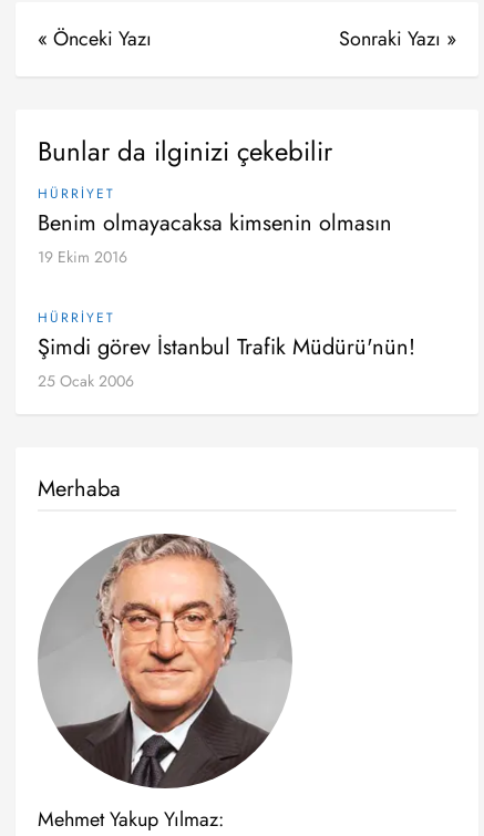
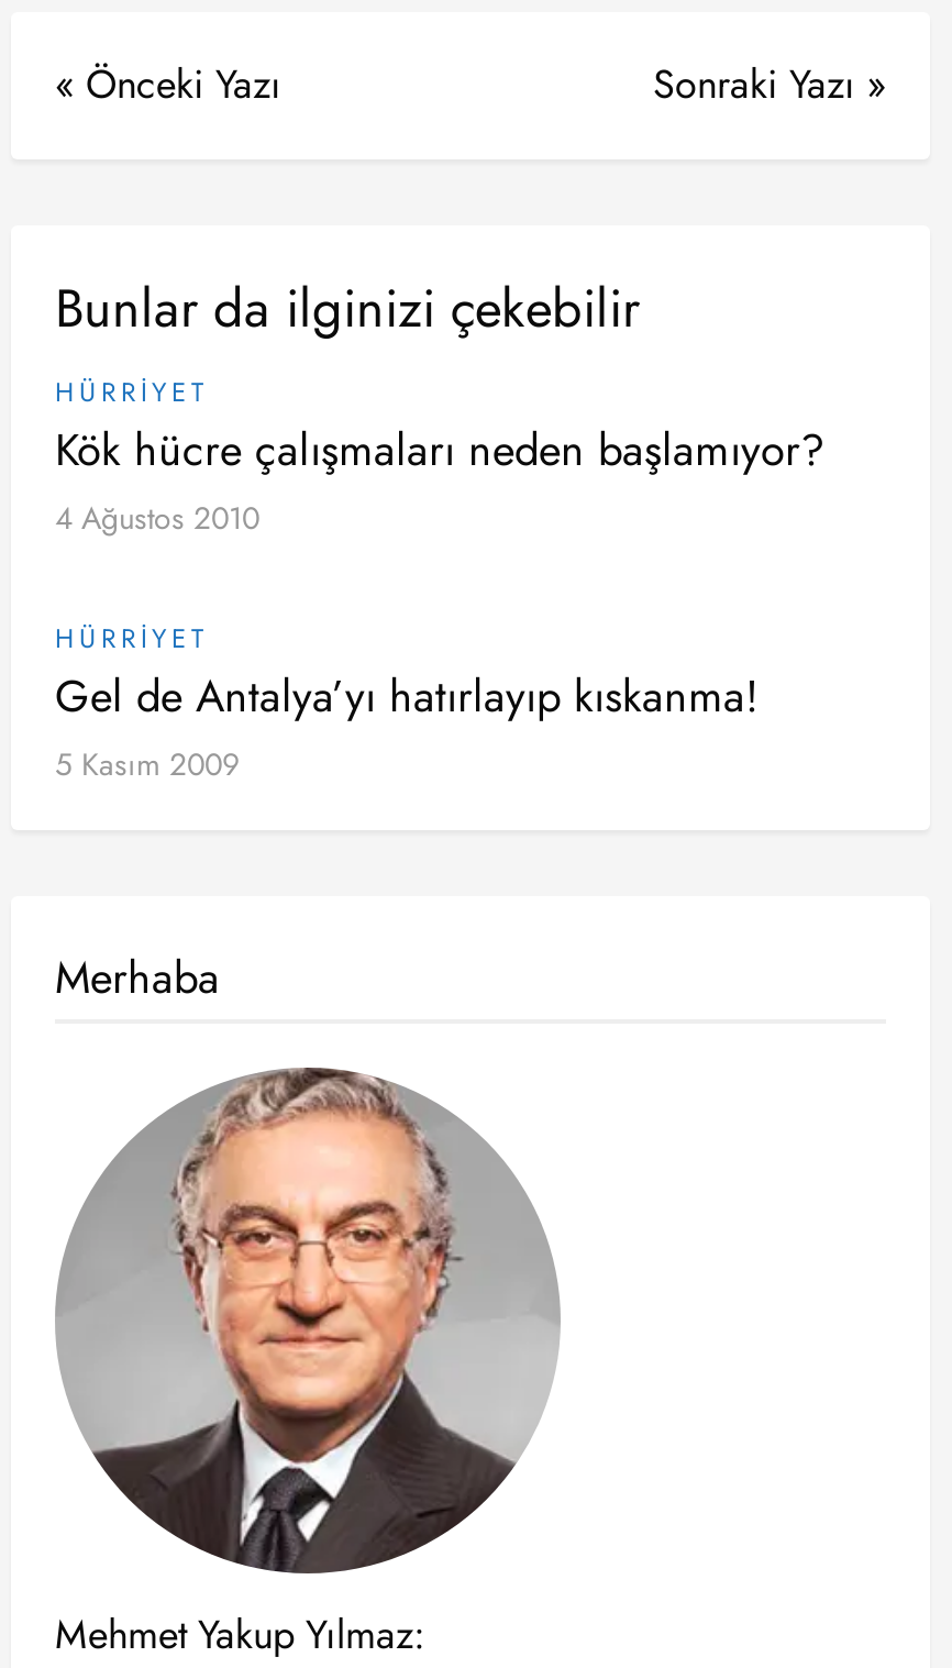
[38,207,392,268] Benim olmayacaksa kimsenin olmasın | 19 Ekim 2016 -> [55,418,824,539] Kök hücre çalışmaları neden başlamıyor? | 4 Ağustos 2010
[38,331,415,392] Şimdi görev İstanbul Trafik Müdürü'nün! | 25 Ocak 2006 -> [55,665,759,786] Gel de Antalya’yı hatırlayıp kıskanma! | 5 Kasım 2009

